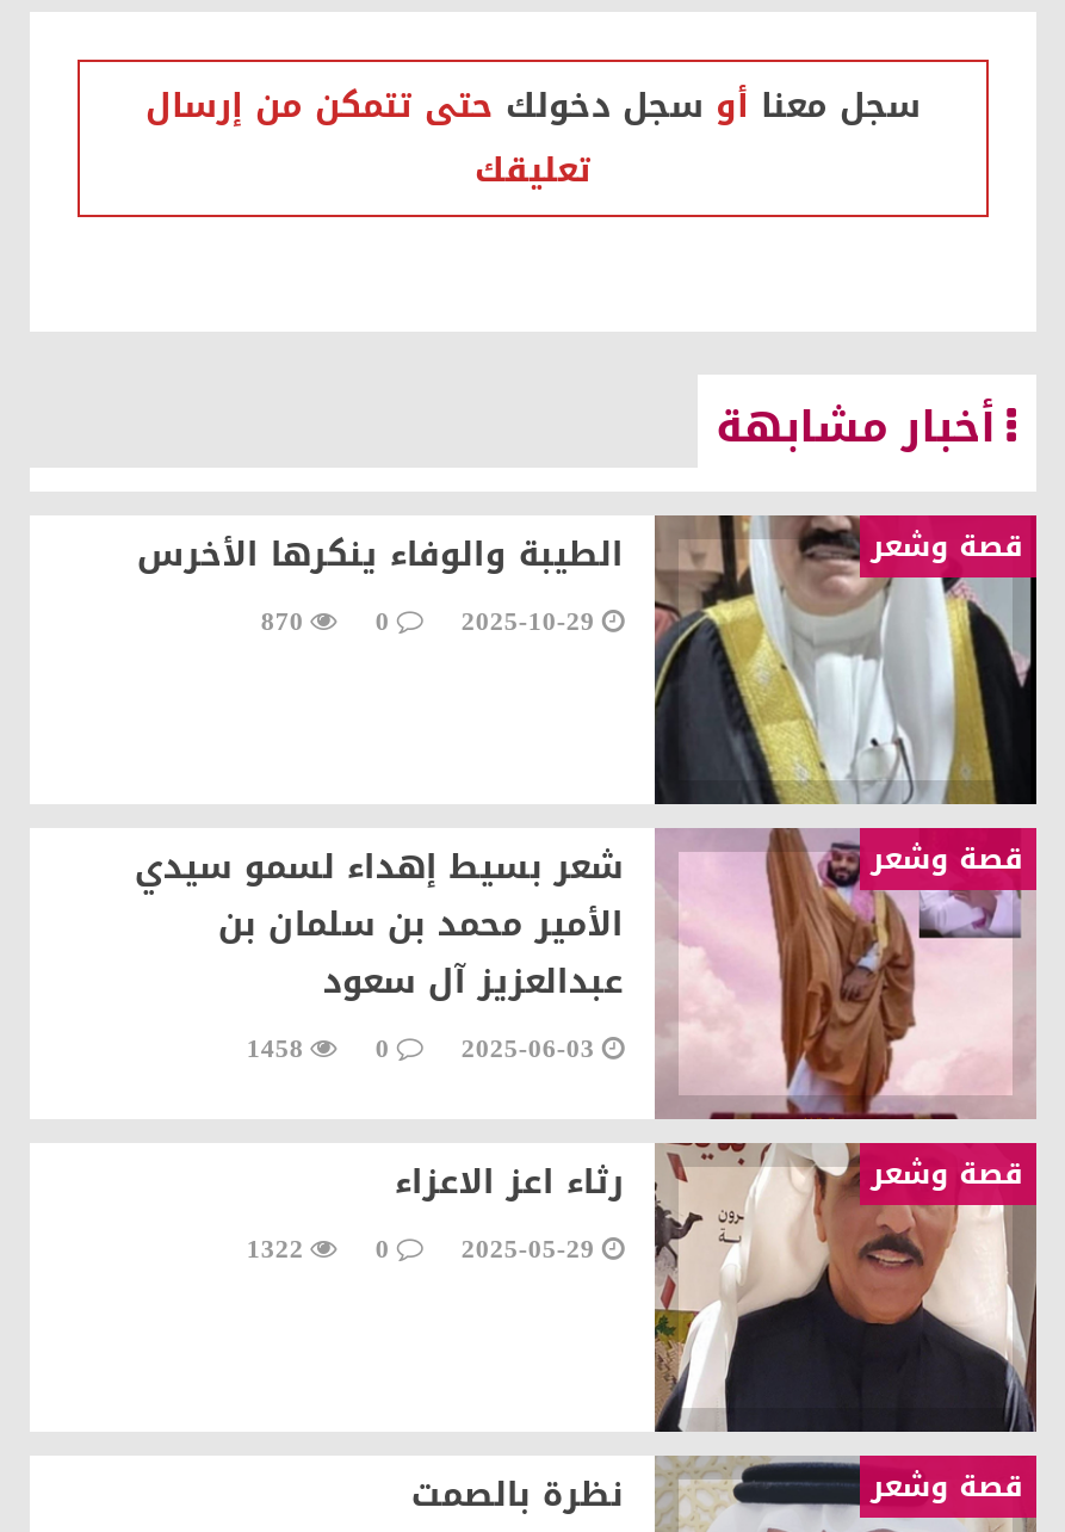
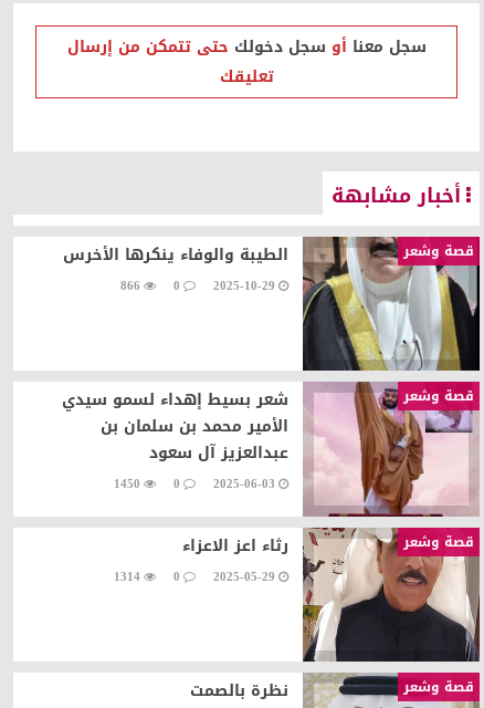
[261,597,595,647] 870 0 2025-10-29 -> [120,274,275,298] 866 0 2025-10-29
[247,1024,595,1075] 1458 0 2025-06-03 -> [114,473,275,496] 1450 0 2025-06-03
[247,1223,595,1273] 1322 0 2025-05-29 -> [114,565,275,588] 1314 0 2025-05-29

